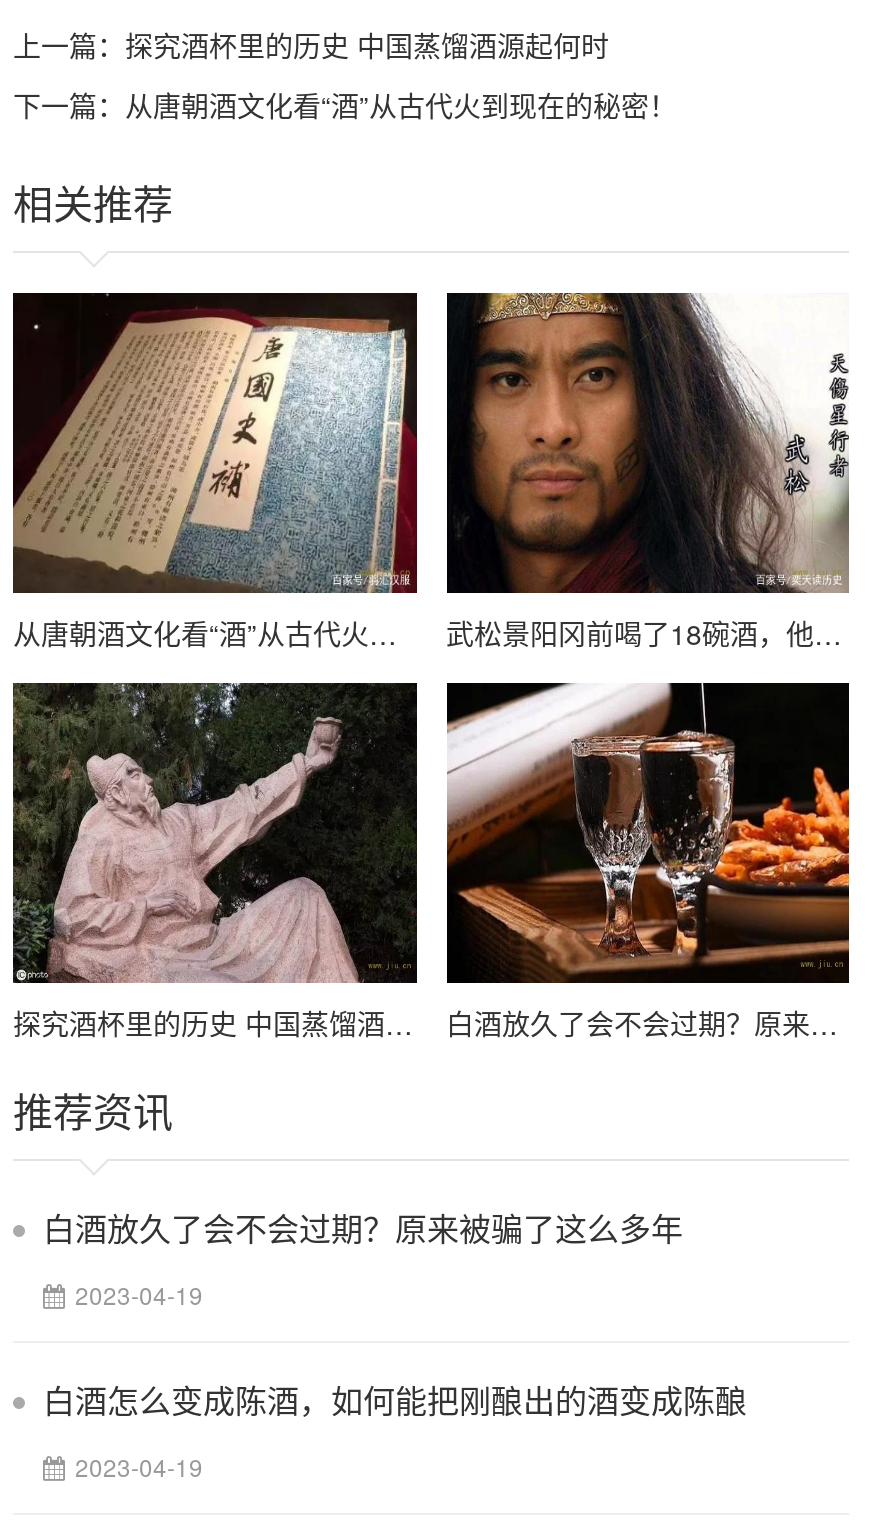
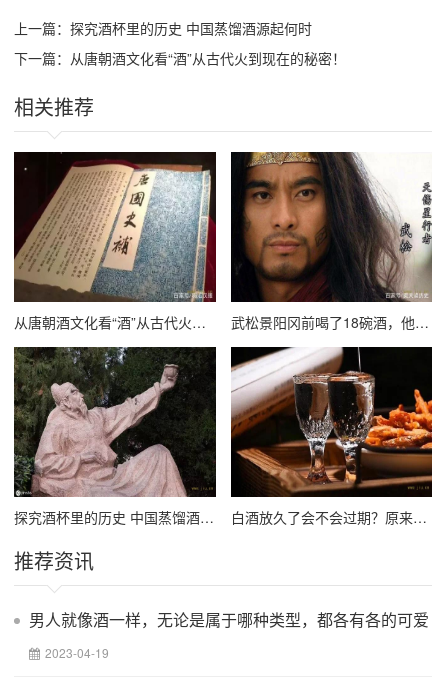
[43,1204,747,1422] 白酒放久了会不会过期？原来被骗了这么多年 | 2023-04-19 | 白酒怎么变成陈酒，如何能把刚酿出的酒变成陈酿 -> [29,608,429,631] 男人就像酒一样，无论是属于哪种类型，都各有各的可爱

